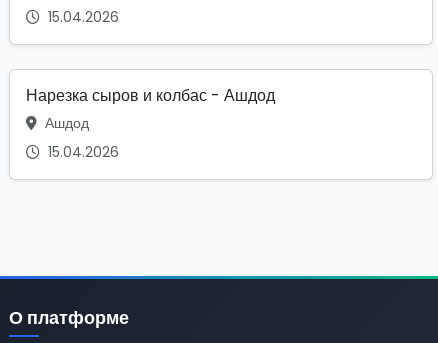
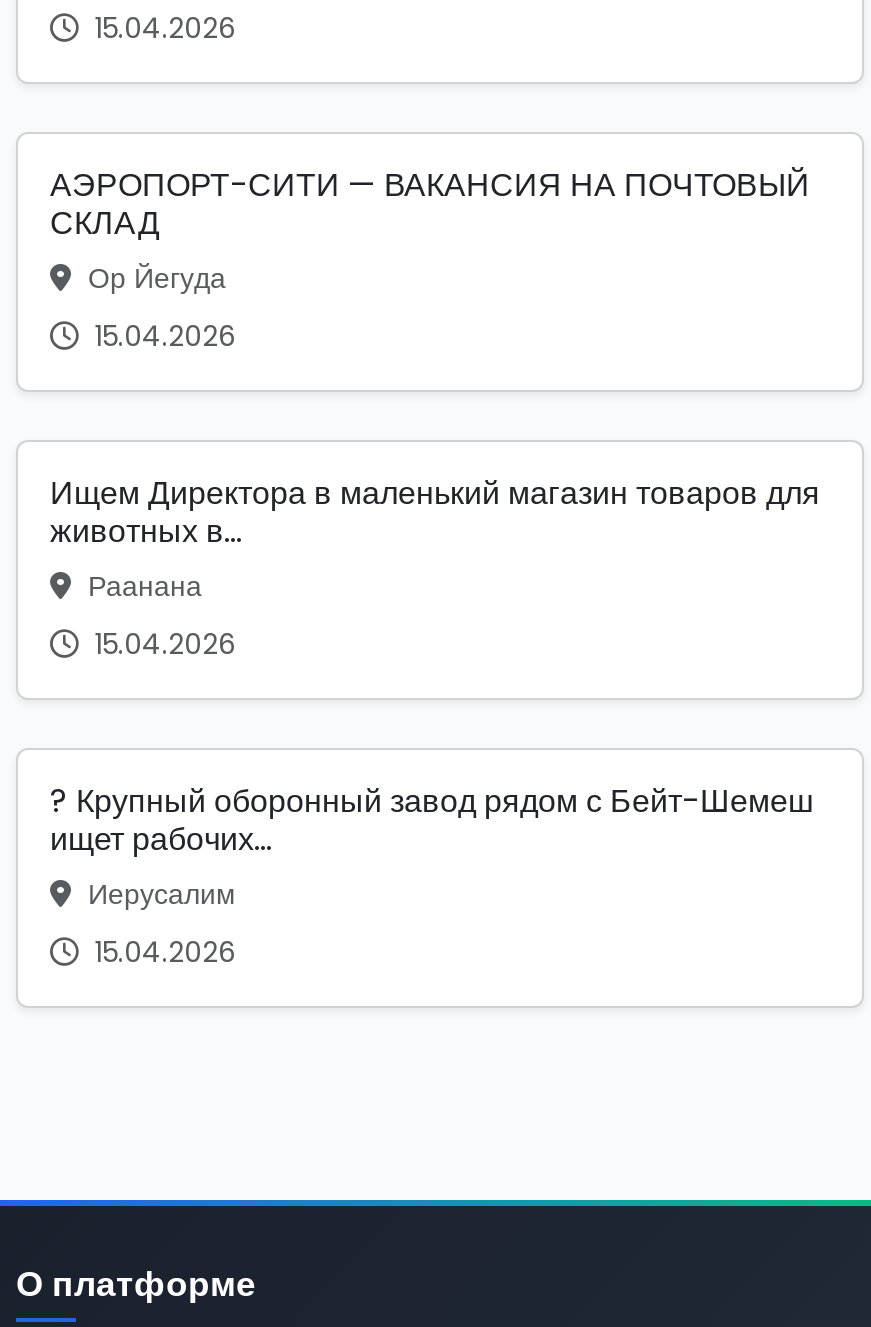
[26,84,275,133] Нарезка сыров и колбас - Ашдод | Ашдод -> [50,163,820,915] АЭРОПОРТ-СИТИ — ВАКАНСИЯ НА ПОЧТОВЫЙ | СКЛАД | Ор Йегуда | 15.04.2026 | Ищем Директора в маленький магазин товаров для | животных в... | Раанана | 15.04.2026 | ? Крупный оборонный завод рядом с Бейт-Шемеш | ищет рабочих... | Иерусалим

